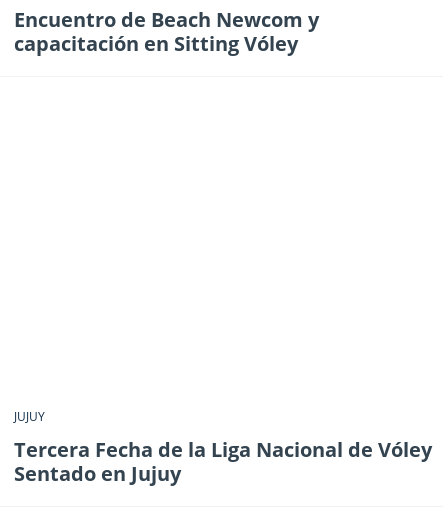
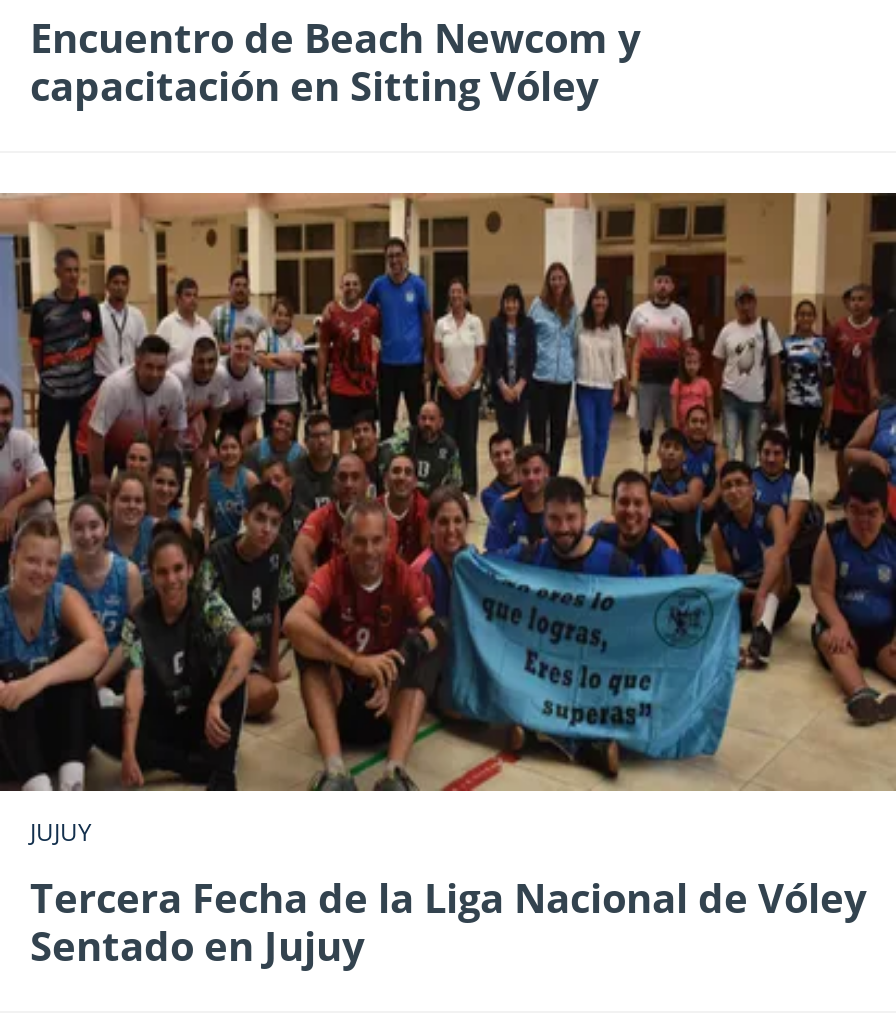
none -> [6,191,890,793] [image]

